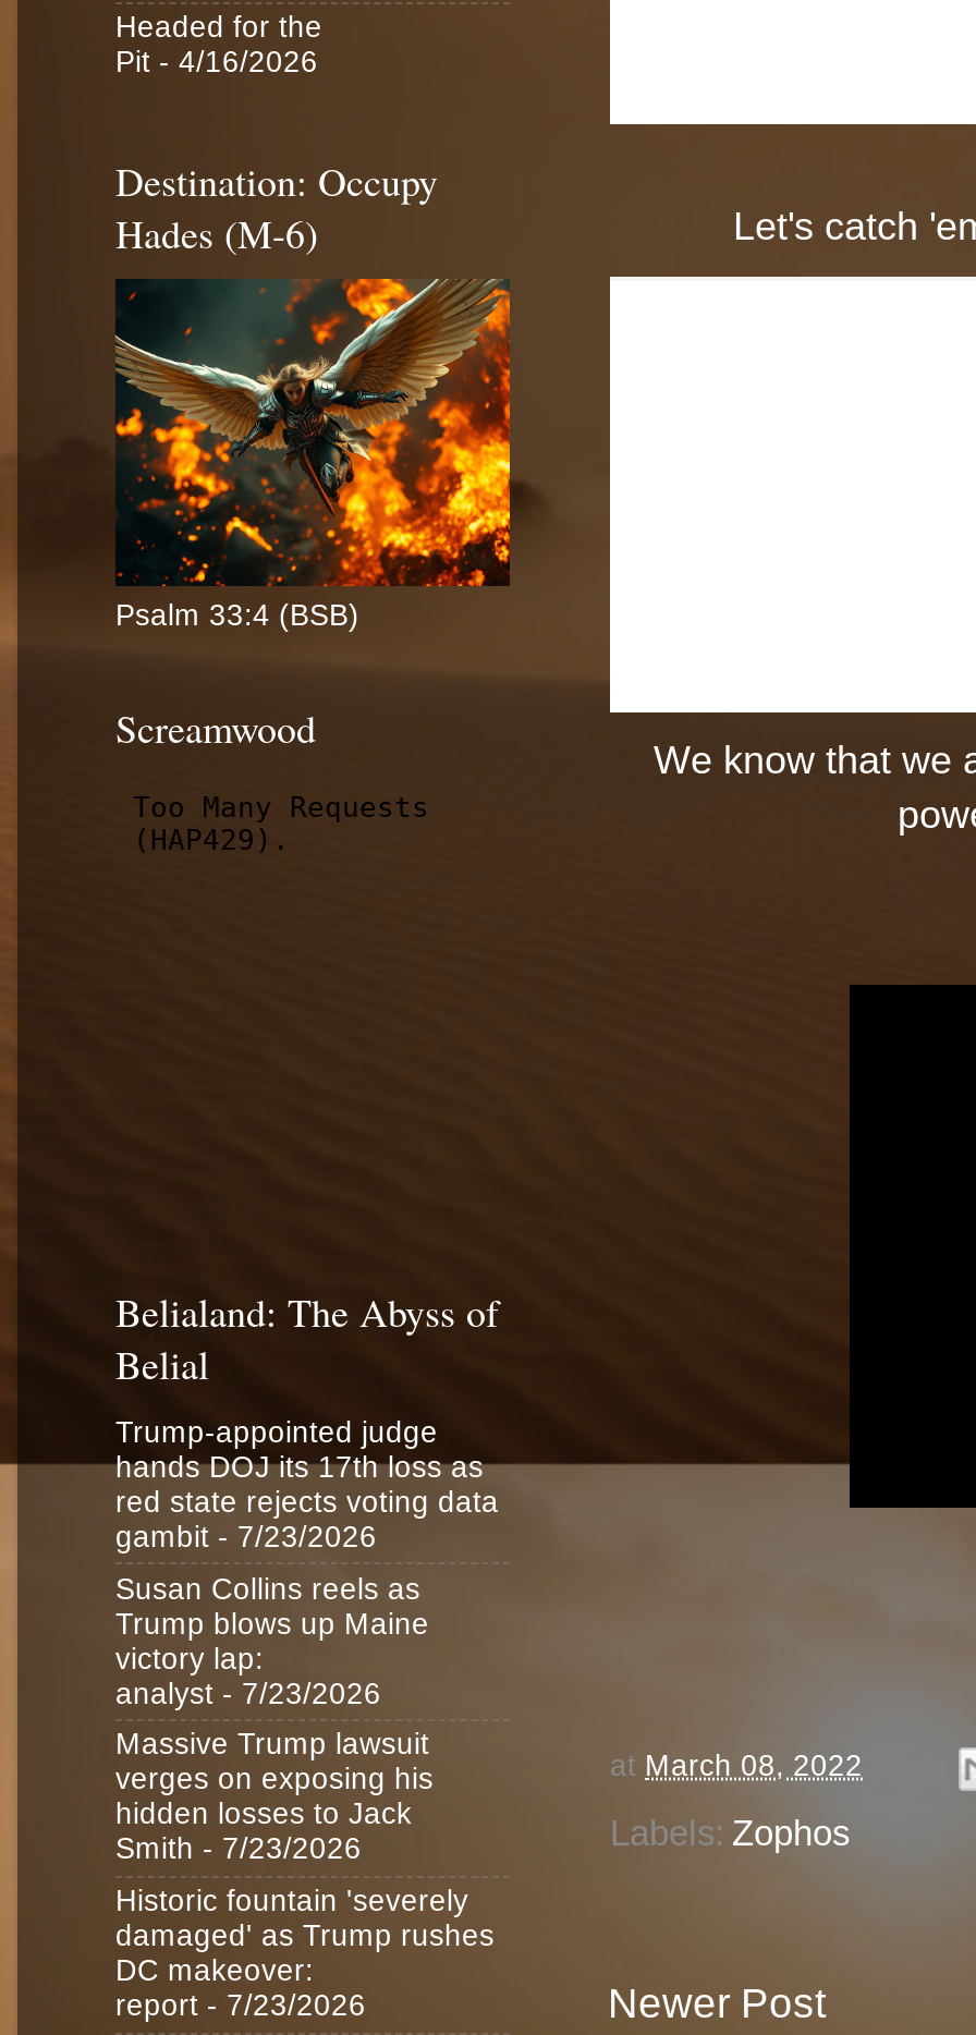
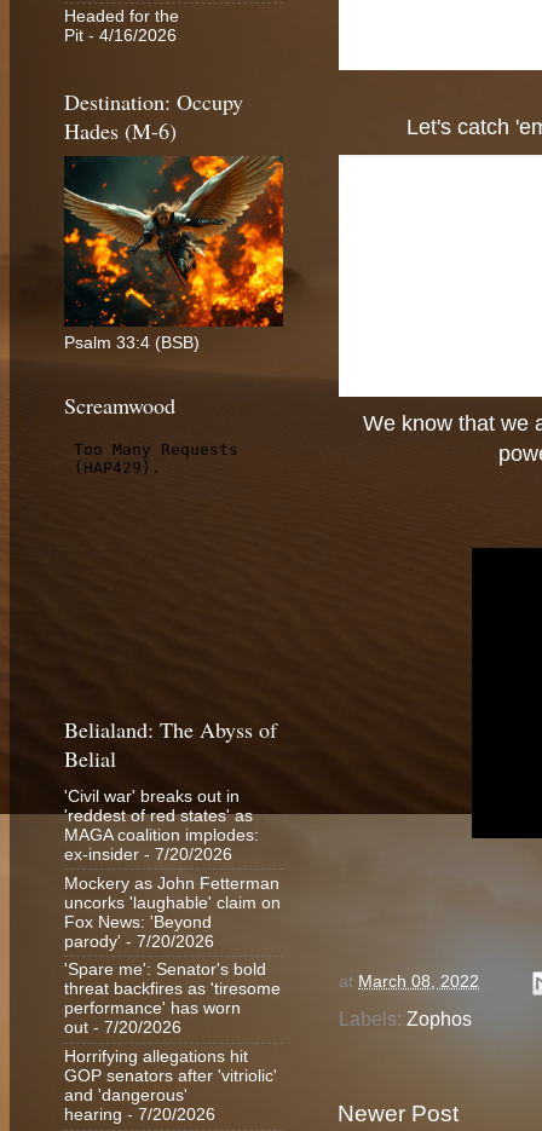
[115,1416,499,1553] Trump-appointed judge | hands DOJ its 17th loss as | red state rejects voting data | gambit - 7/23/2026 -> [64,787,259,864] 'Civil war' breaks out in | 'reddest of red states' as | MAGA coalition implodes: | ex-insider - 7/20/2026
[115,1572,429,1709] Susan Collins reels as | Trump blows up Maine | victory lap: | analyst - 7/23/2026 -> [64,874,281,950] Mockery as John Fetterman | uncorks 'laughable' claim on | Fox News: 'Beyond | parody' - 7/20/2026
[115,1729,434,1866] Massive Trump lawsuit | verges on exposing his | hidden losses to Jack | Smith - 7/23/2026 -> [64,961,281,1037] 'Spare me': Senator's bold | threat backfires as 'tiresome | performance' has worn | out - 7/20/2026
[115,1885,495,2022] Historic fountain 'severely | damaged' as Trump rushes | DC makeover: | report - 7/23/2026 -> [64,1048,277,1124] Horrifying allegations hit | GOP senators after 'vitriolic' | and 'dangerous' | hearing - 7/20/2026

